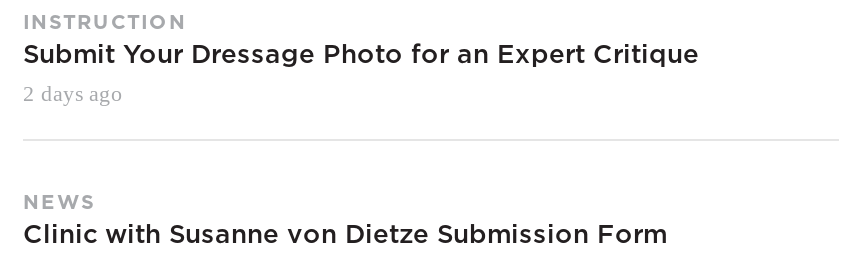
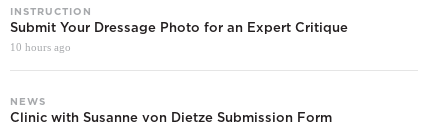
[23,81,123,105] 2 days ago -> [10,41,71,53] 10 hours ago

